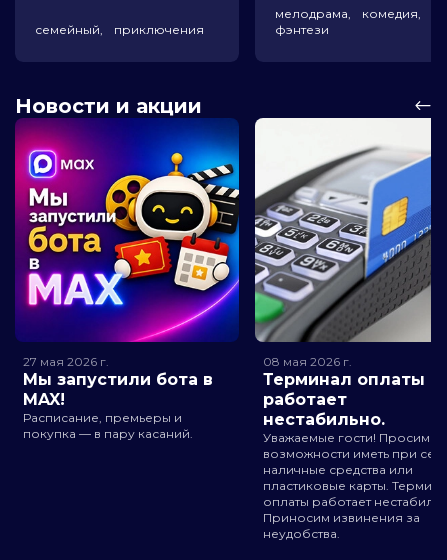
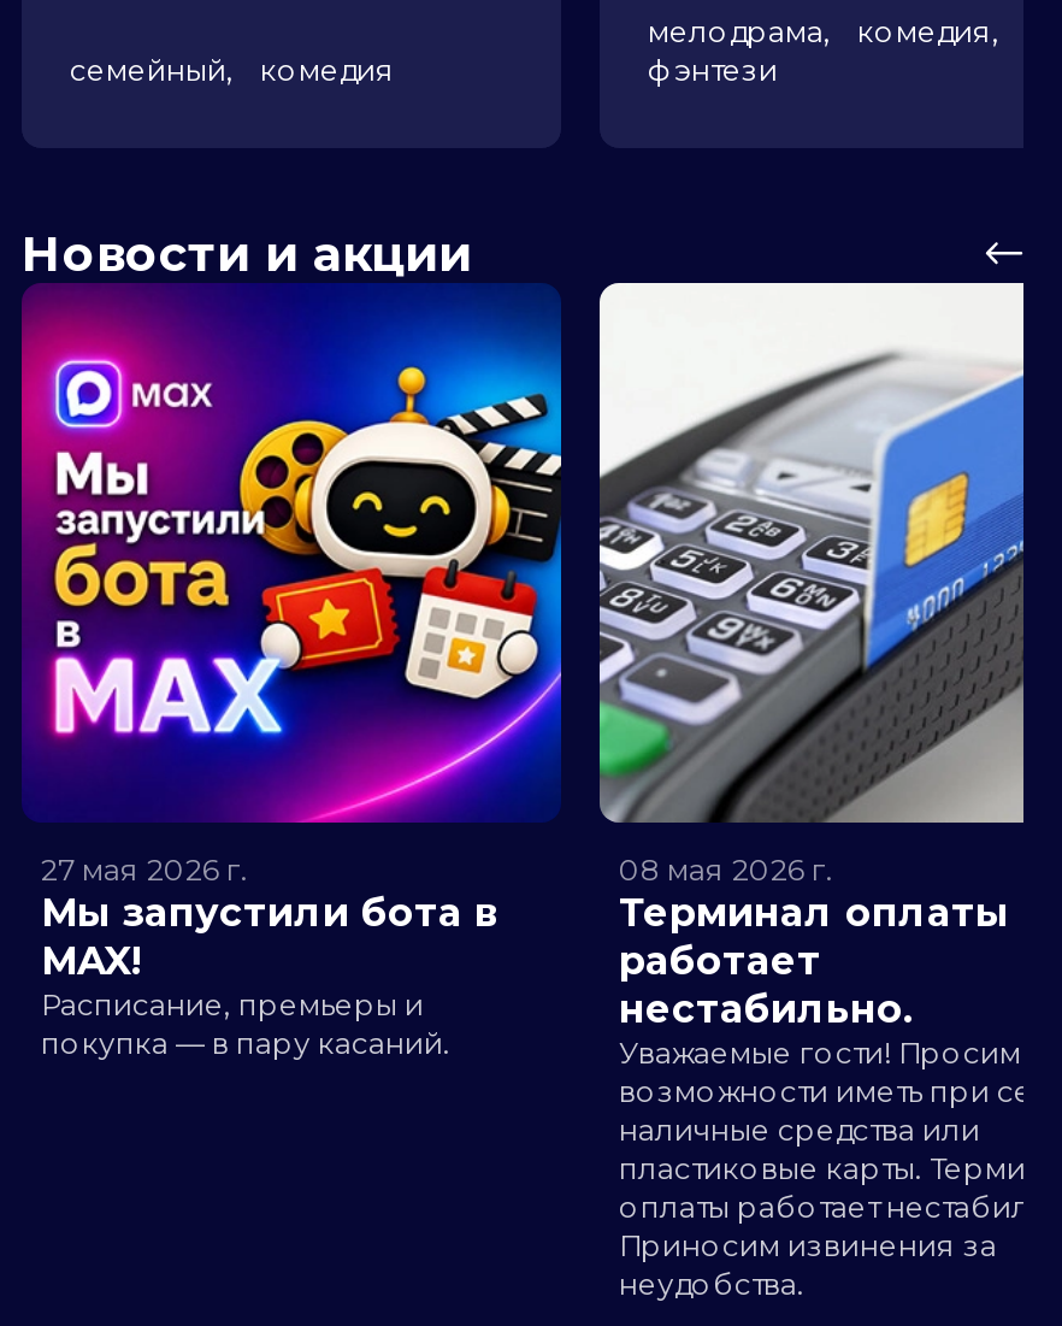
[35,21,204,36] семейный, приключения -> [70,51,395,87] семейный, комедия

